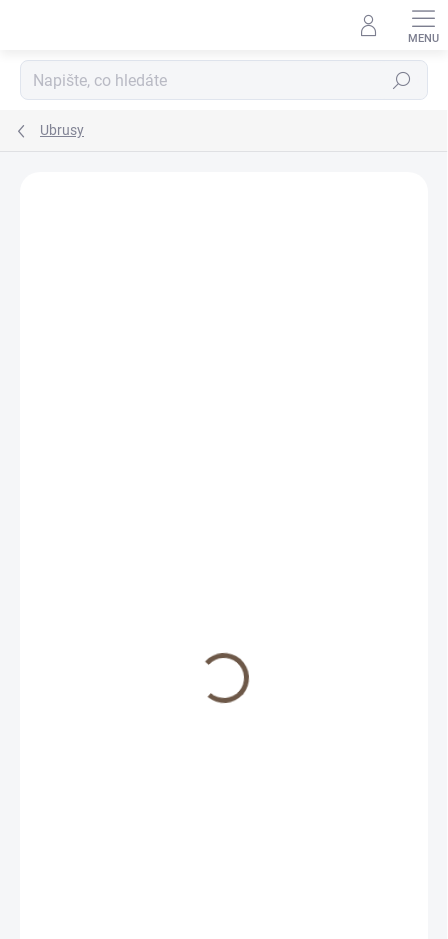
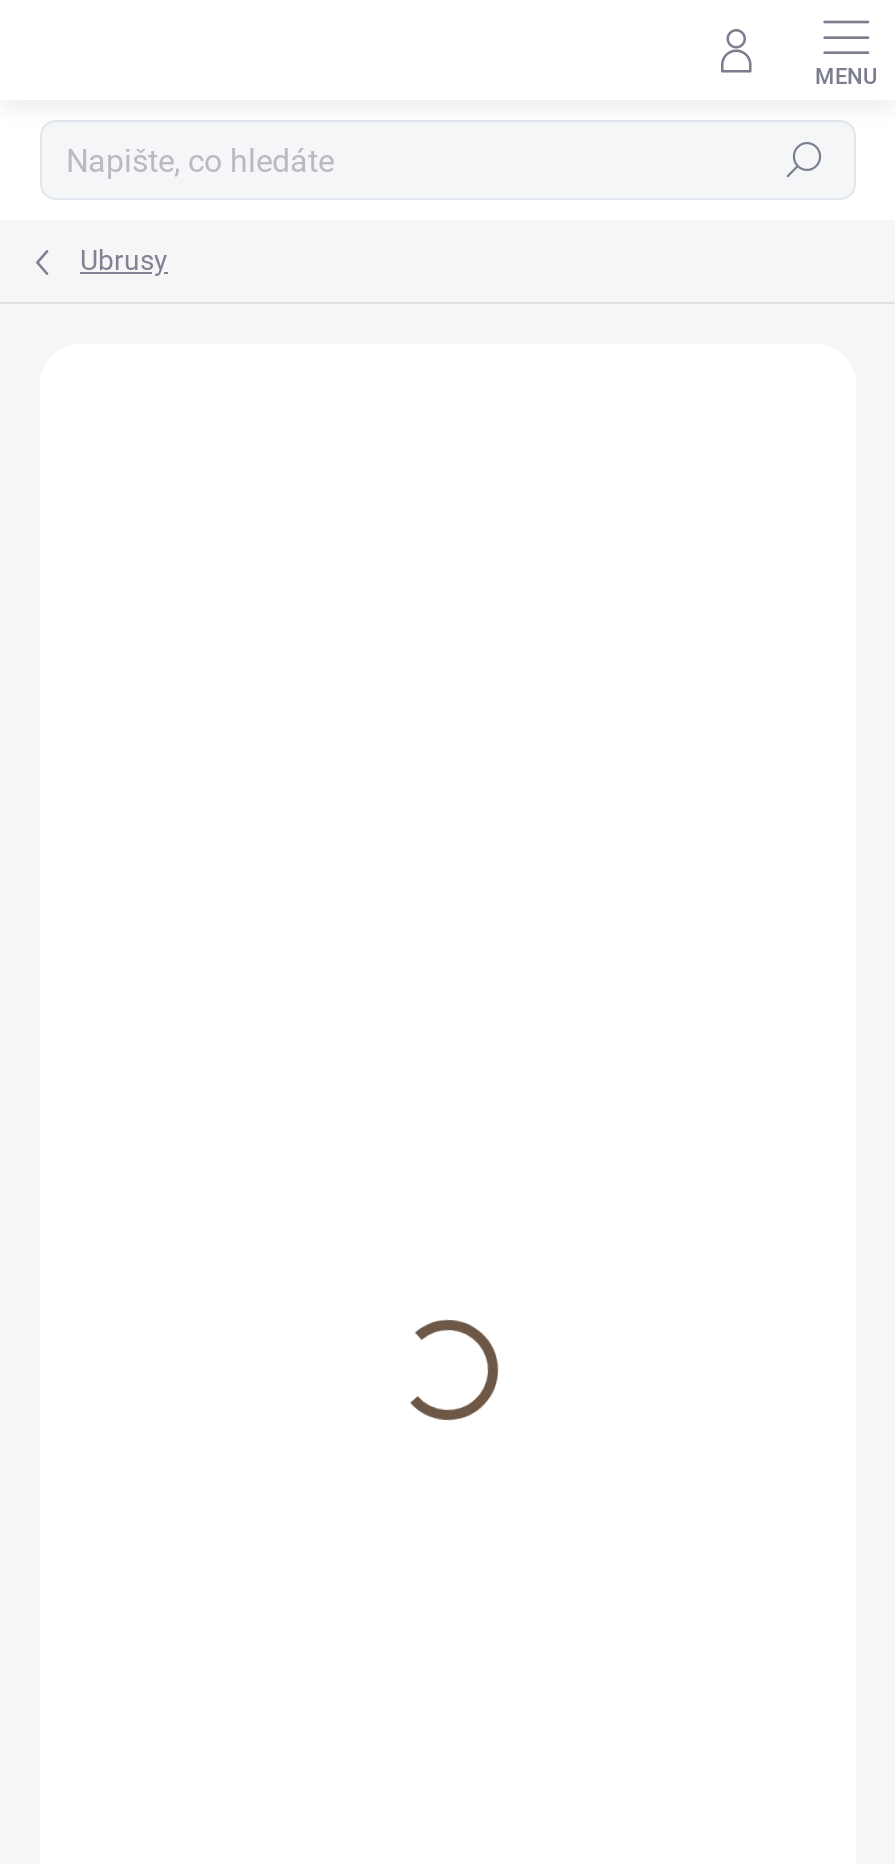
[204,651,250,711] [image] -> [408,1304,500,1424] [image]

